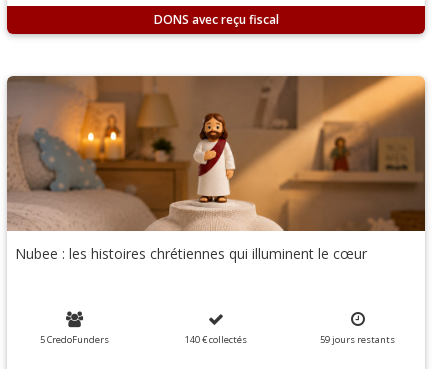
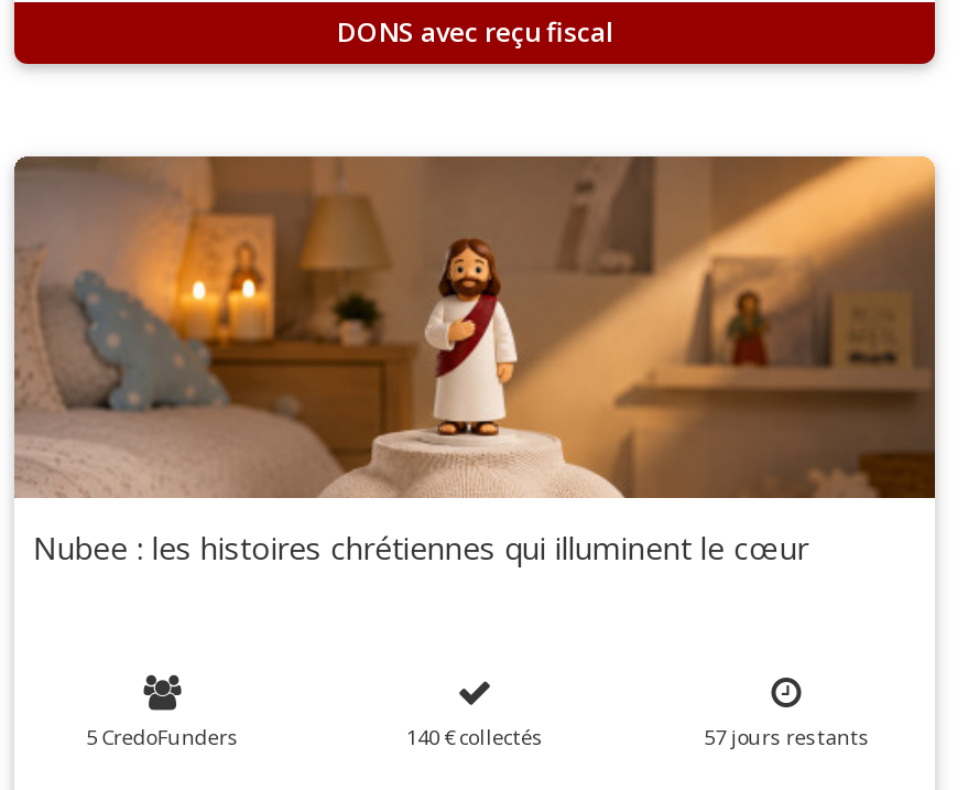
[320,333,395,346] 59 jours restants -> [704,722,869,751] 57 jours restants

